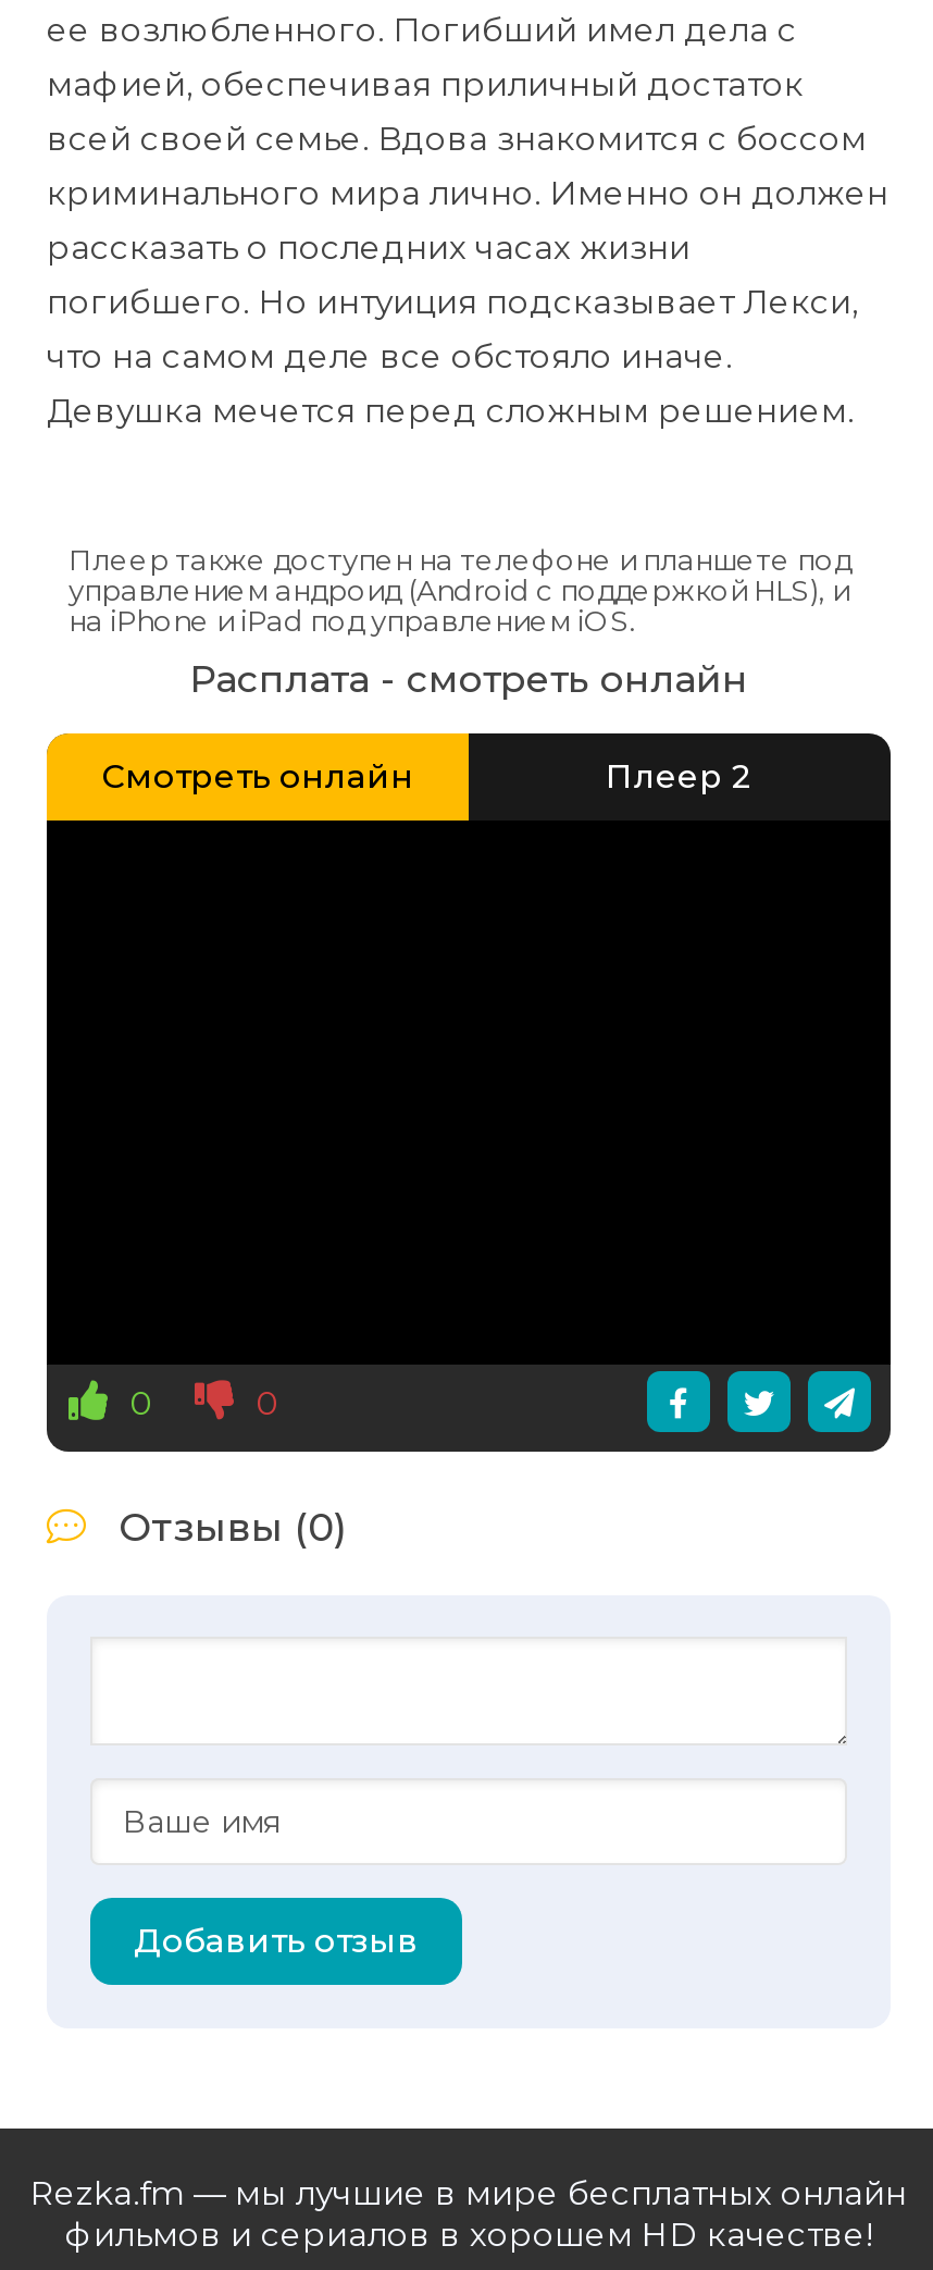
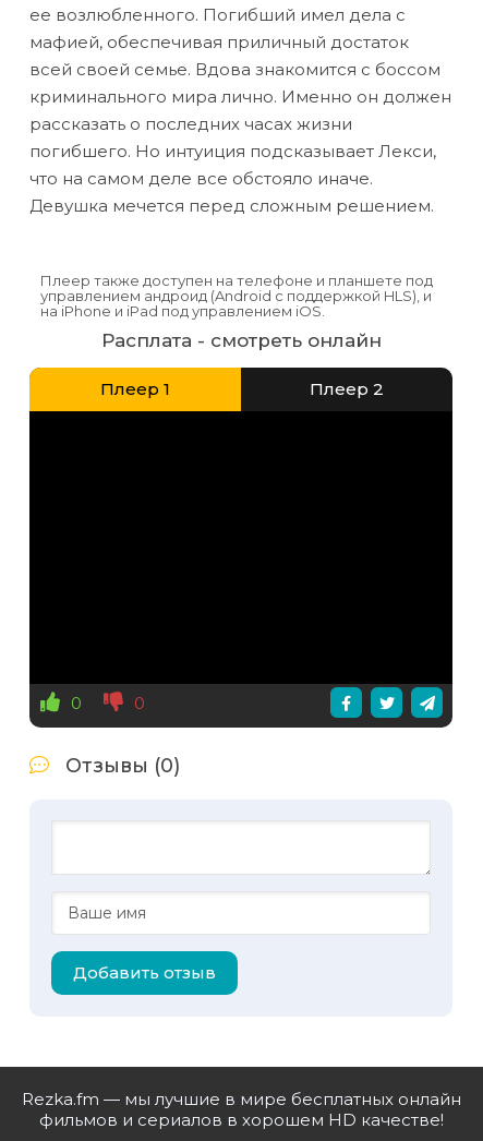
[101,755,414,797] Смотреть онлайн -> [100,379,170,399] Плеер 1

